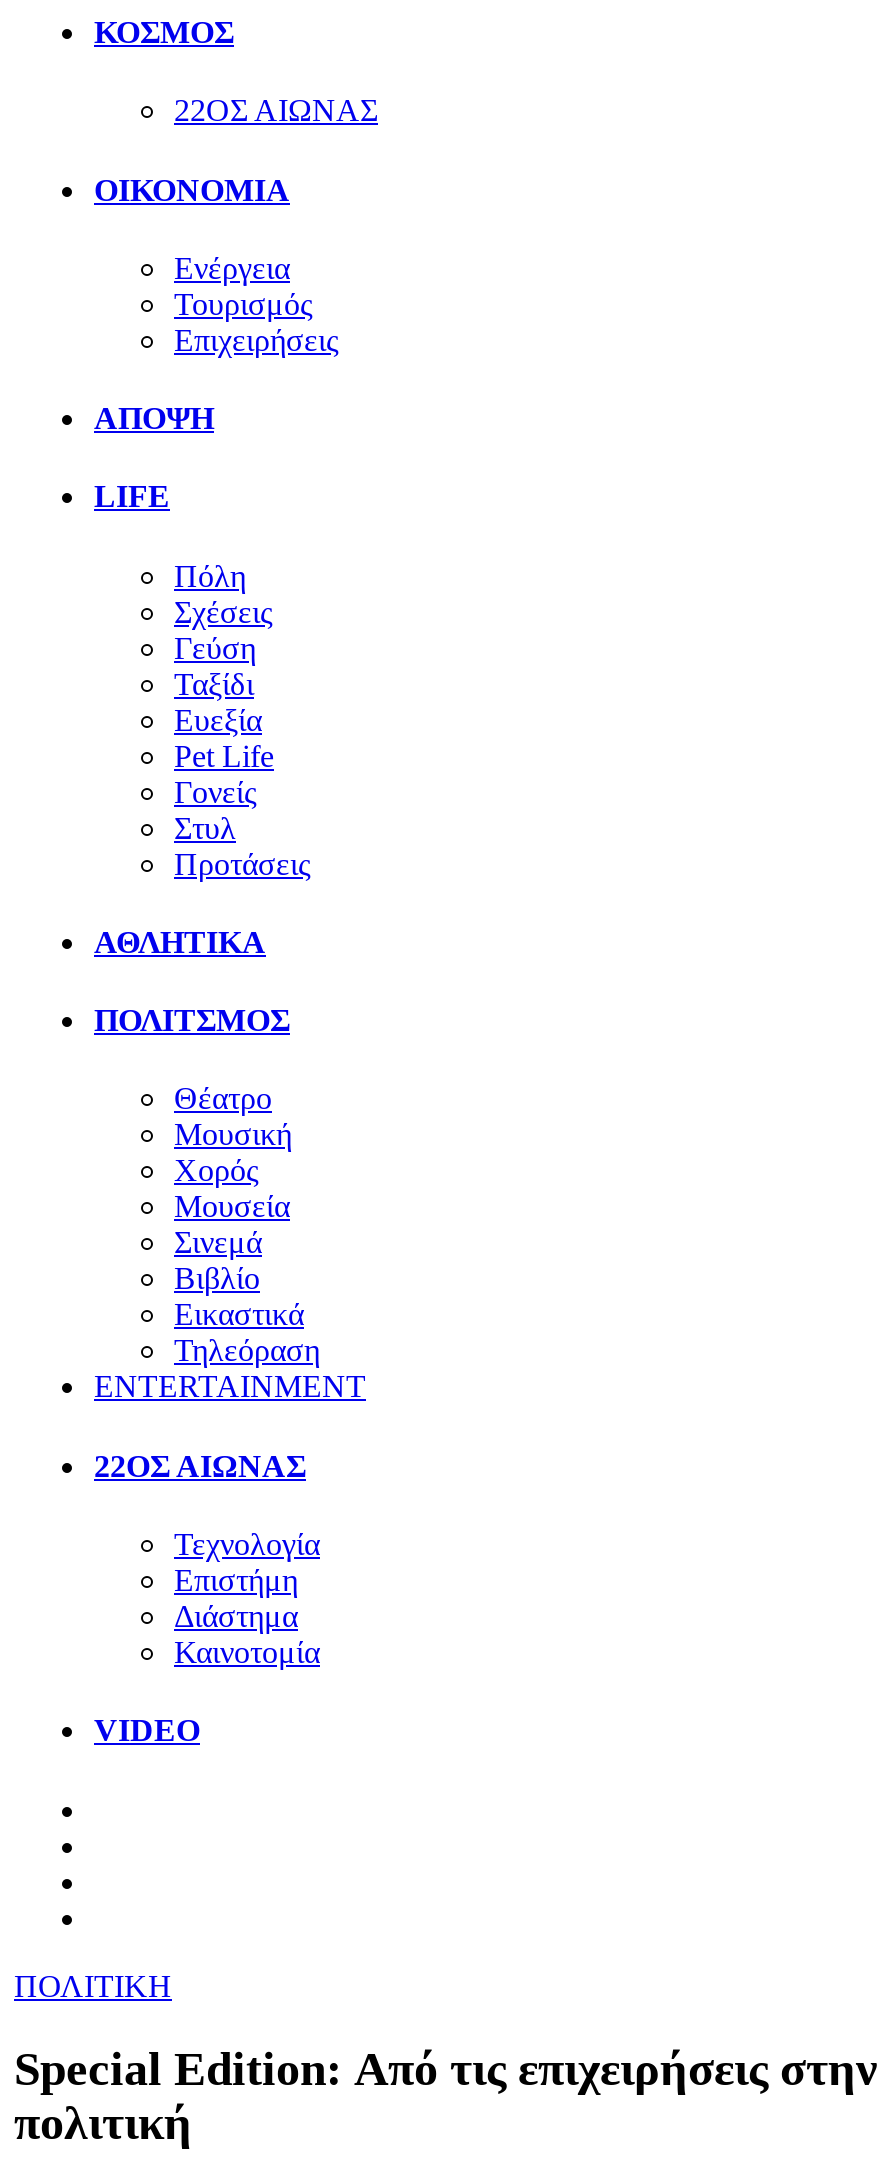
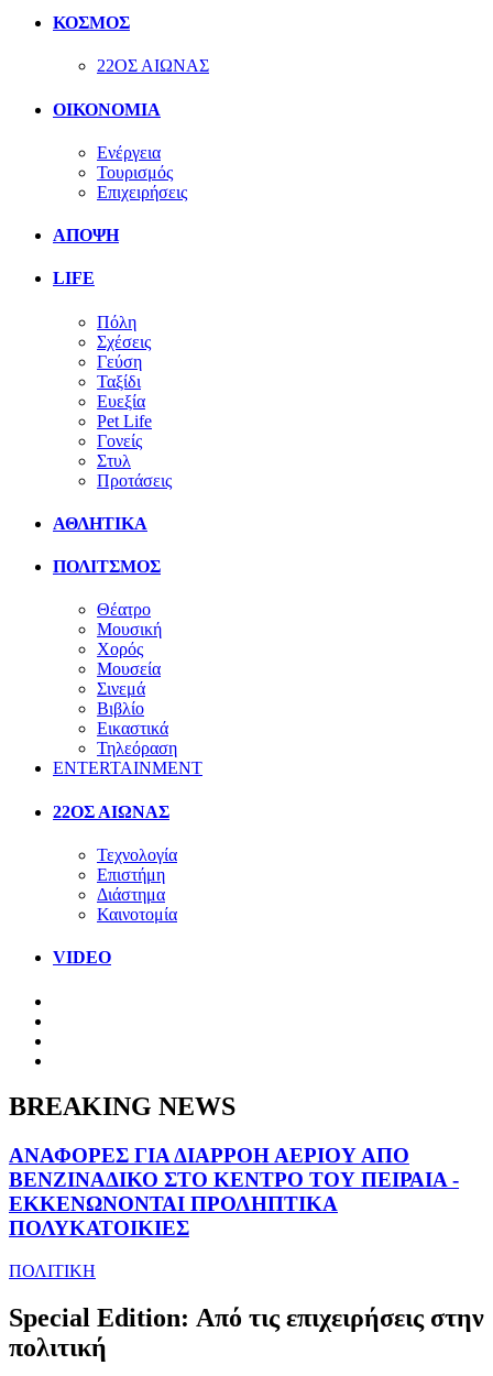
none -> [9,1092,459,1240] BREAKING NEWS | ΑΝΑΦΟΡΕΣ ΓΙΑ ΔΙΑΡΡΟΗ ΑΕΡΙΟΥ ΑΠΟ | ΒΕΝΖΙΝΑΔΙΚΟ ΣΤΟ ΚΕΝΤΡΟ ΤΟΥ ΠΕΙΡΑΙΑ - | ΕΚΚΕΝΩΝΟΝΤΑΙ ΠΡΟΛΗΠΤΙΚΑ | ΠΟΛΥΚΑΤΟΙΚΙΕΣ

